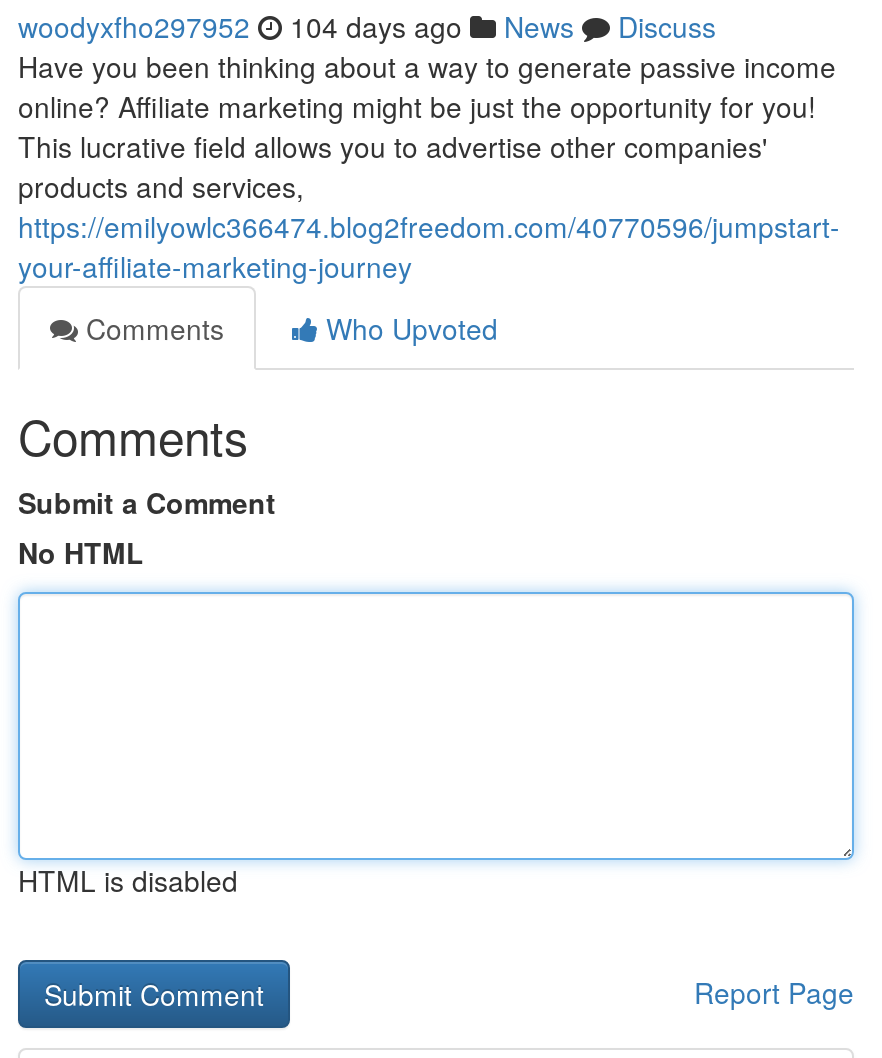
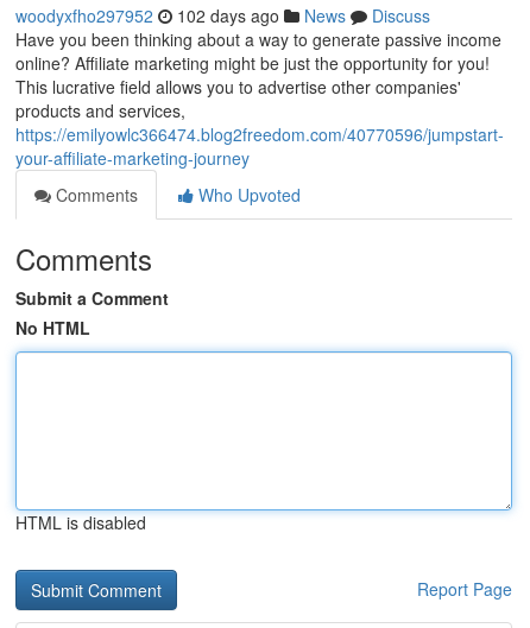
[18,6,716,46] woodyxfho297952 104 days ago News Discuss -> [15,4,430,27] woodyxfho297952 102 days ago News Discuss

